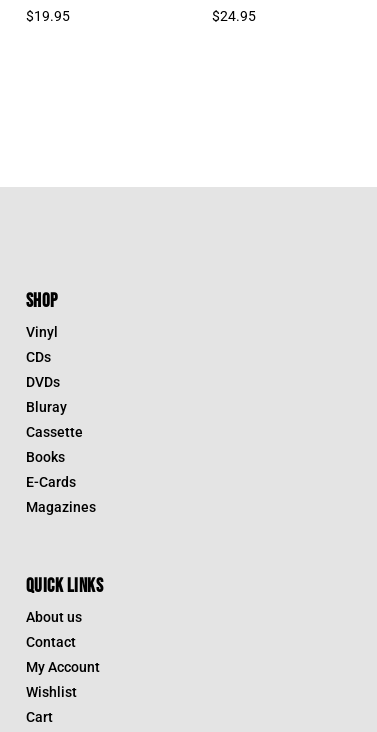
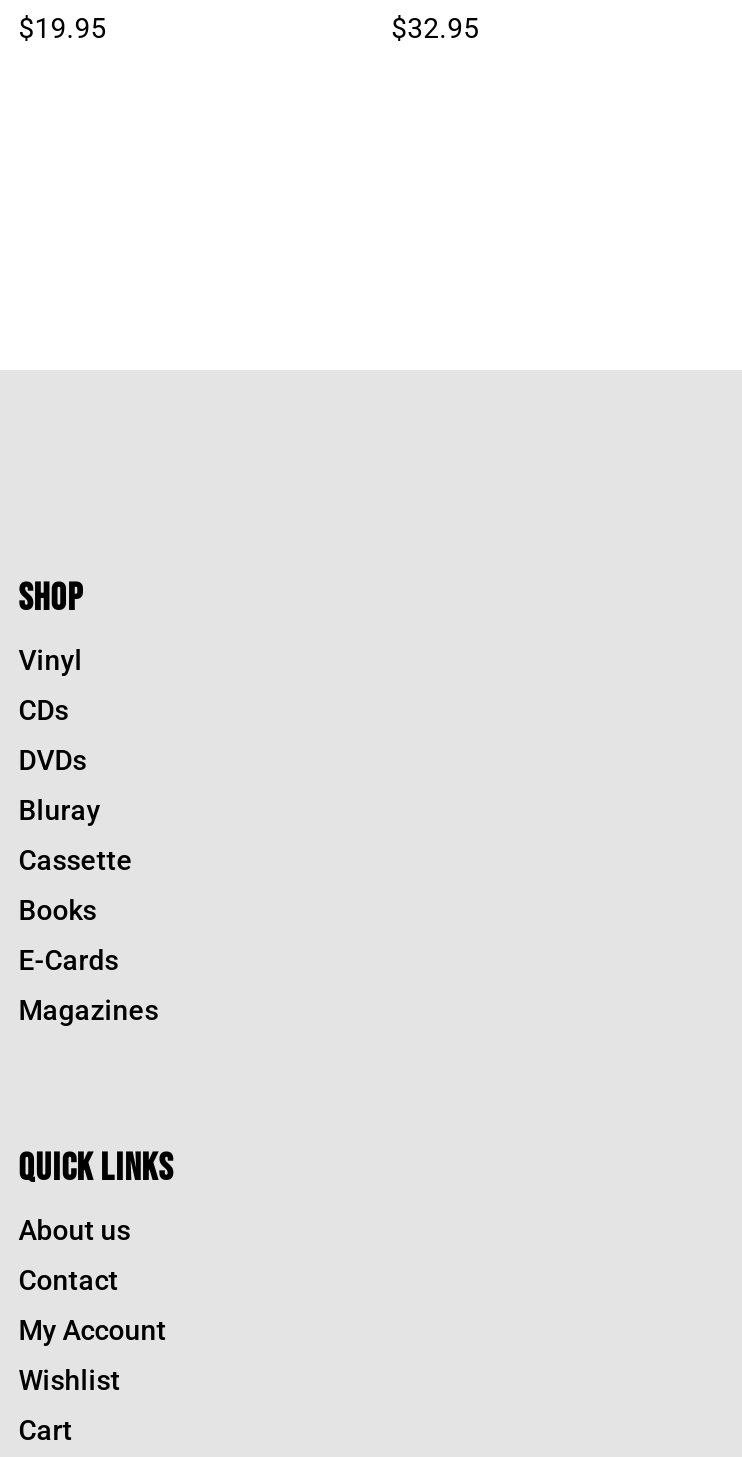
[212,8,256,24] $24.95 -> [391,11,479,43] $32.95

